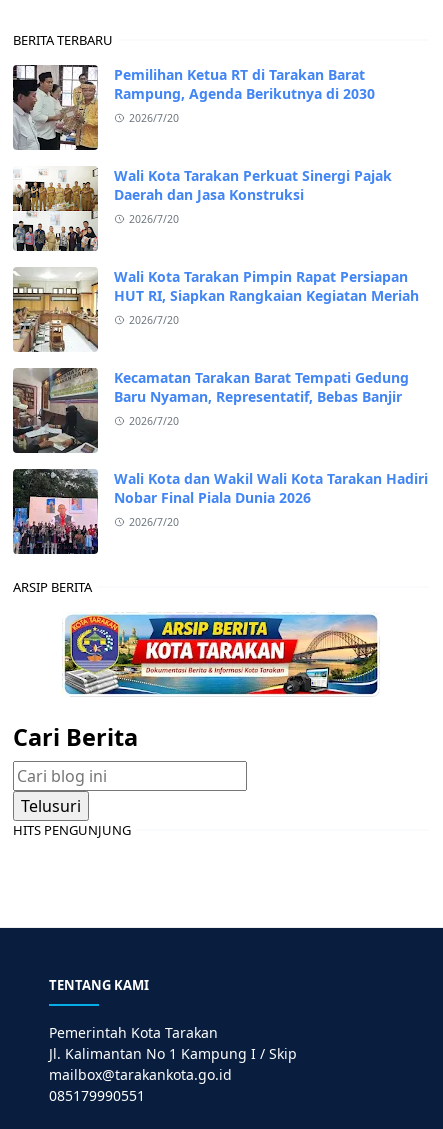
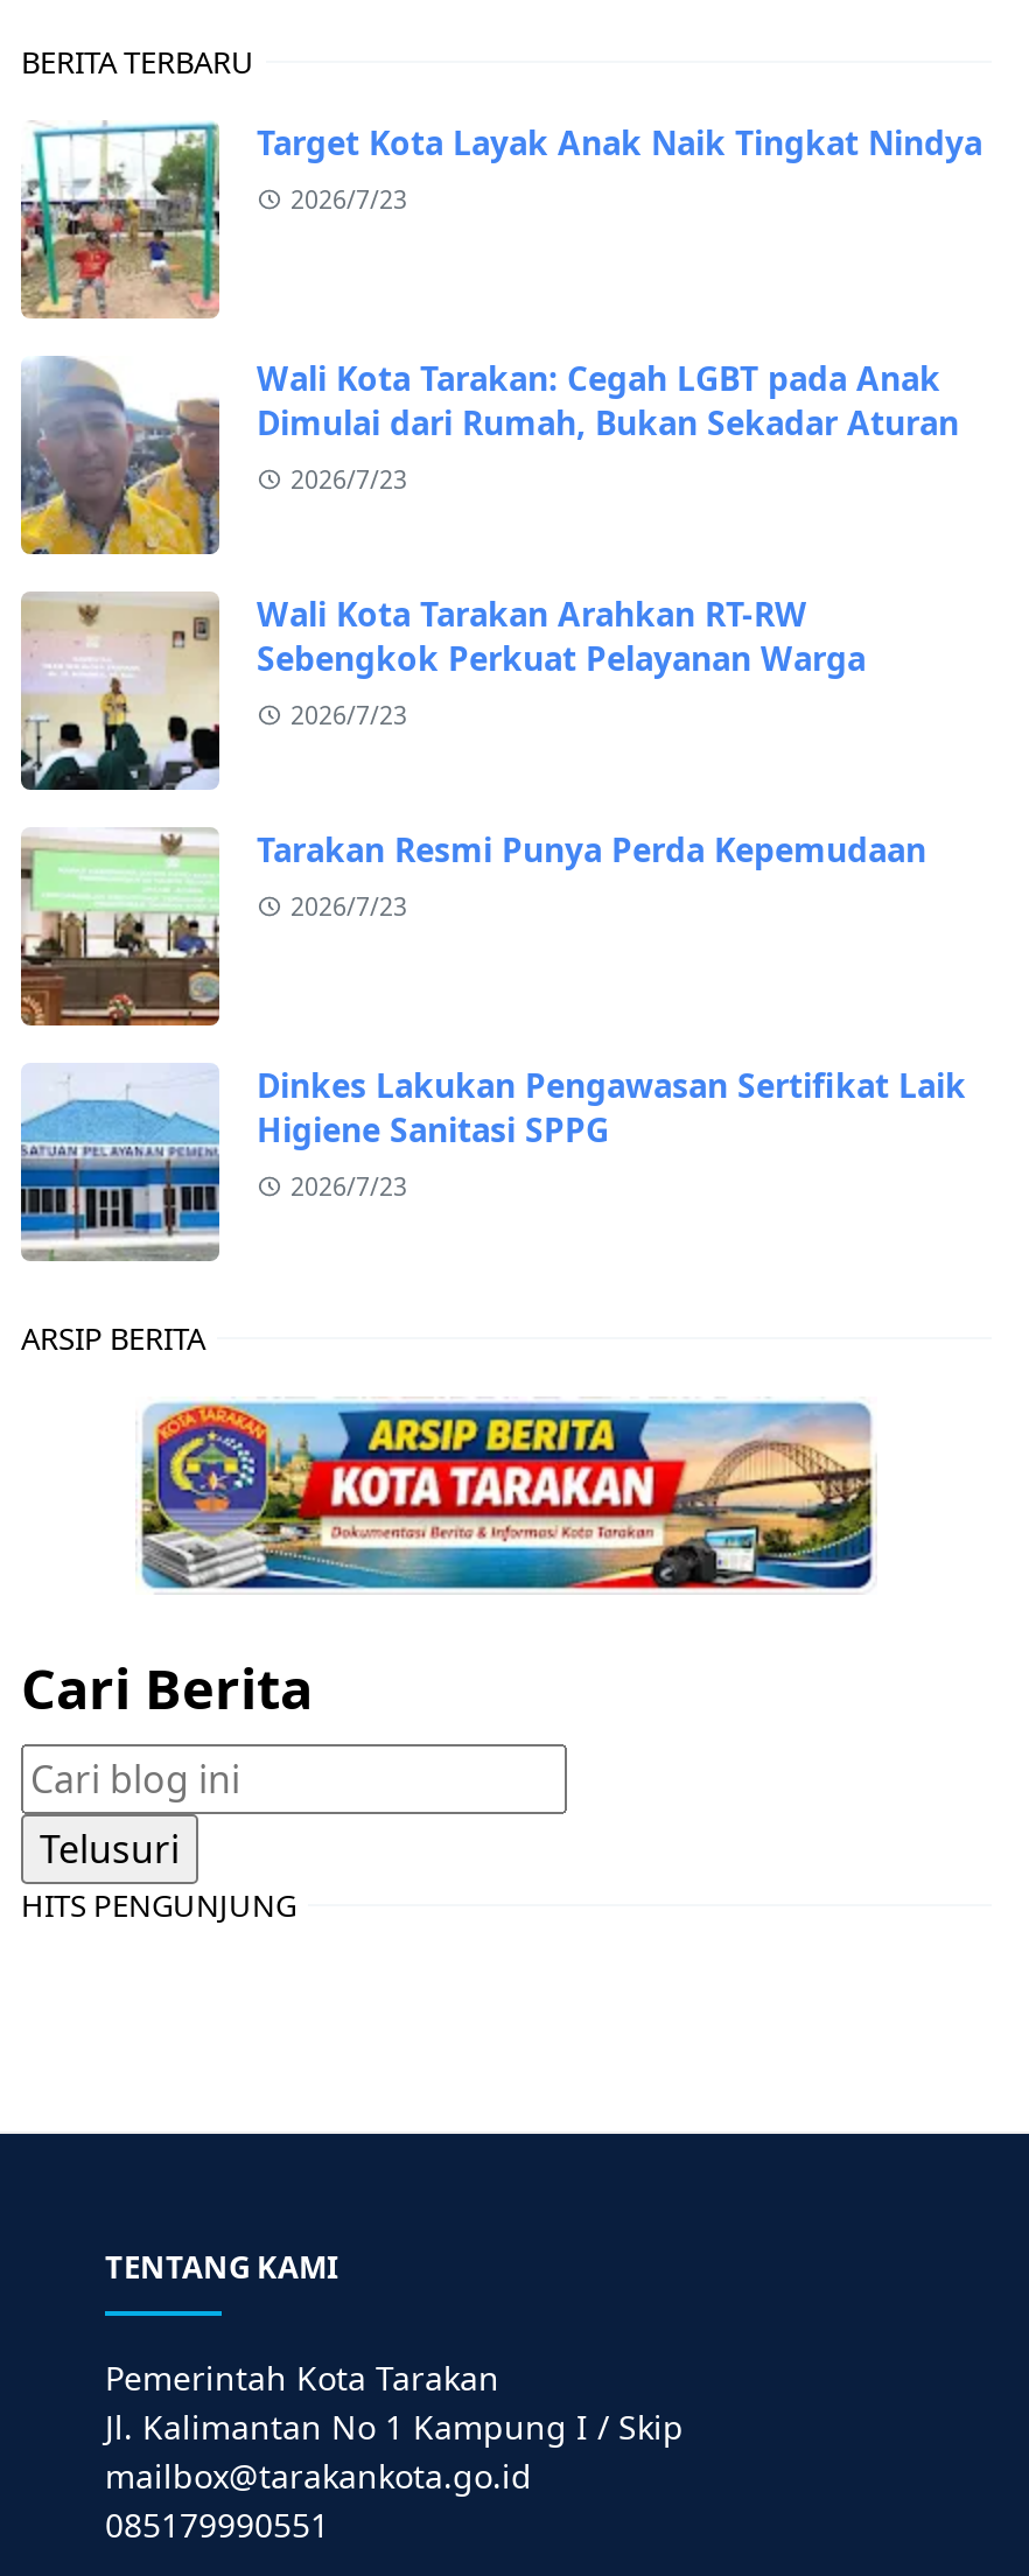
[12,64,375,151] [image] | Pemilihan Ketua RT di Tarakan Barat | Rampung, Agenda Berikutnya di 2030 | 2026/7/20 -> [21,120,982,318] [image] | Target Kota Layak Anak Naik Tingkat Nindya | 2026/7/23
[12,166,392,252] [image] | Wali Kota Tarakan Perkuat Sinergi Pajak | Daerah dan Jasa Konstruksi | 2026/7/20 -> [19,355,959,556] [image] | Wali Kota Tarakan: Cegah LGBT pada Anak | Dimulai dari Rumah, Bukan Sekadar Aturan | 2026/7/23
[12,267,419,353] [image] | Wali Kota Tarakan Pimpin Rapat Persiapan | HUT RI, Siapkan Rangkaian Kegiatan Meriah | 2026/7/20 -> [19,591,866,792] [image] | Wali Kota Tarakan Arahkan RT-RW | Sebengkok Perkuat Pelayanan Warga | 2026/7/23
[12,367,409,454] [image] | Kecamatan Tarakan Barat Tempati Gedung | Baru Nyaman, Representatif, Bebas Banjir | 2026/7/20 -> [19,827,926,1028] [image] | Tarakan Resmi Punya Perda Kepemudaan | 2026/7/23
[12,468,428,554] [image] | Wali Kota dan Wakil Wali Kota Tarakan Hadiri | Nobar Final Piala Dunia 2026 | 2026/7/20 -> [19,1062,966,1261] [image] | Dinkes Lakukan Pengawasan Sertifikat Laik | Higiene Sanitasi SPPG | 2026/7/23

